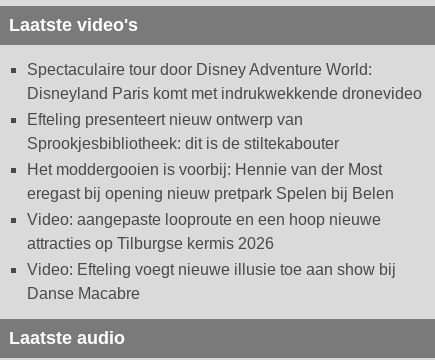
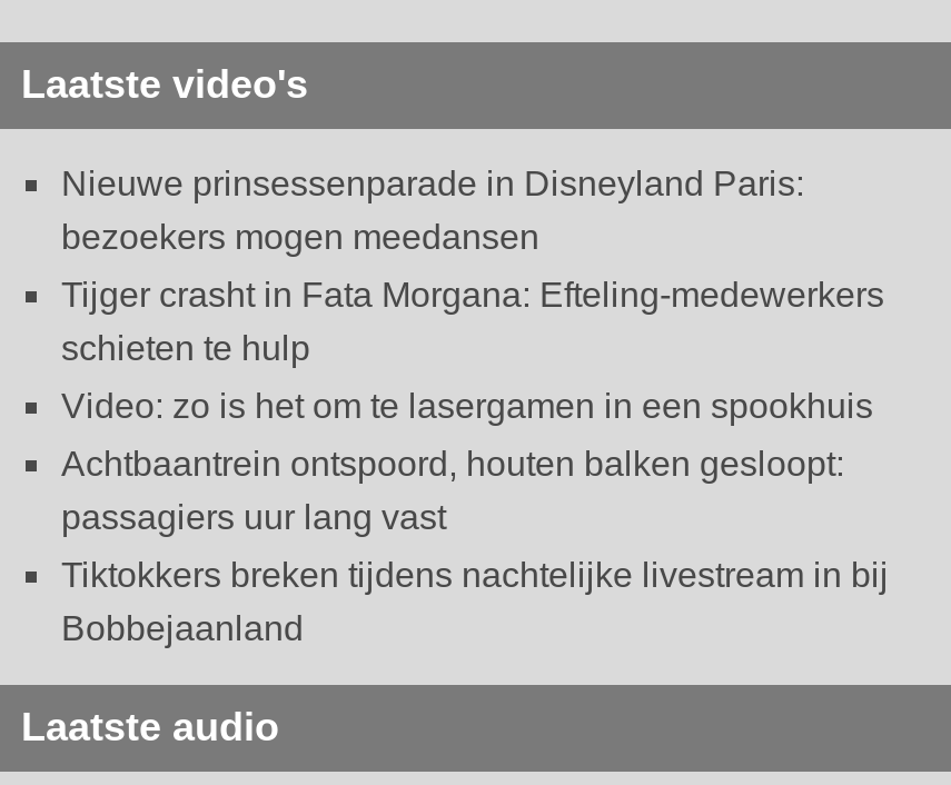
[27,61,422,102] Spectaculaire tour door Disney Adventure World: | Disneyland Paris komt met indrukwekkende dronevideo -> [61,165,804,256] Nieuwe prinsessenparade in Disneyland Paris: | bezoekers mogen meedansen
[27,111,339,152] Efteling presenteert nieuw ontwerp van | Sprookjesbibliotheek: dit is de stiltekabouter -> [61,276,884,367] Tijger crasht in Fata Morgana: Efteling-medewerkers | schieten te hulp
[27,161,394,202] Het moddergooien is voorbij: Hennie van der Most | eregast bij opening nieuw pretpark Spelen bij Belen -> [61,387,873,425] Video: zo is het om te lasergamen in een spookhuis
[27,211,381,252] Video: aangepaste looproute en een hoop nieuwe | attracties op Tilburgse kermis 2026 -> [61,445,844,536] Achtbaantrein ontspoord, houten balken gesloopt: | passagiers uur lang vast
[27,261,396,302] Video: Efteling voegt nieuwe illusie toe aan show bij | Danse Macabre -> [61,556,889,647] Tiktokkers breken tijdens nachtelijke livestream in bij | Bobbejaanland

